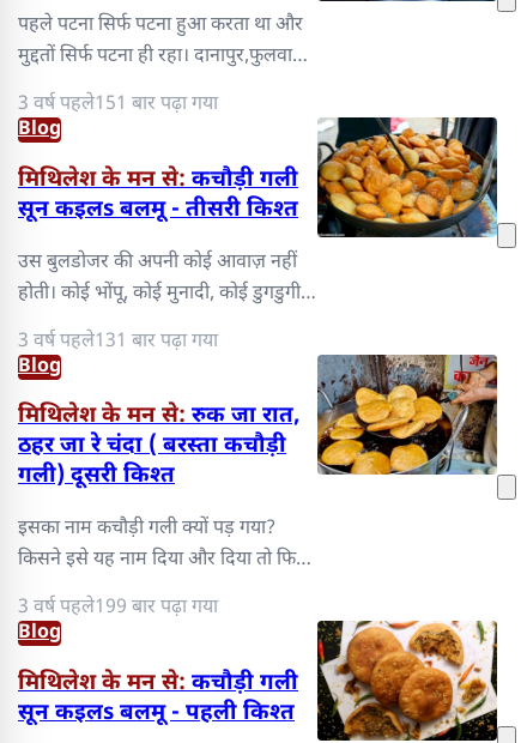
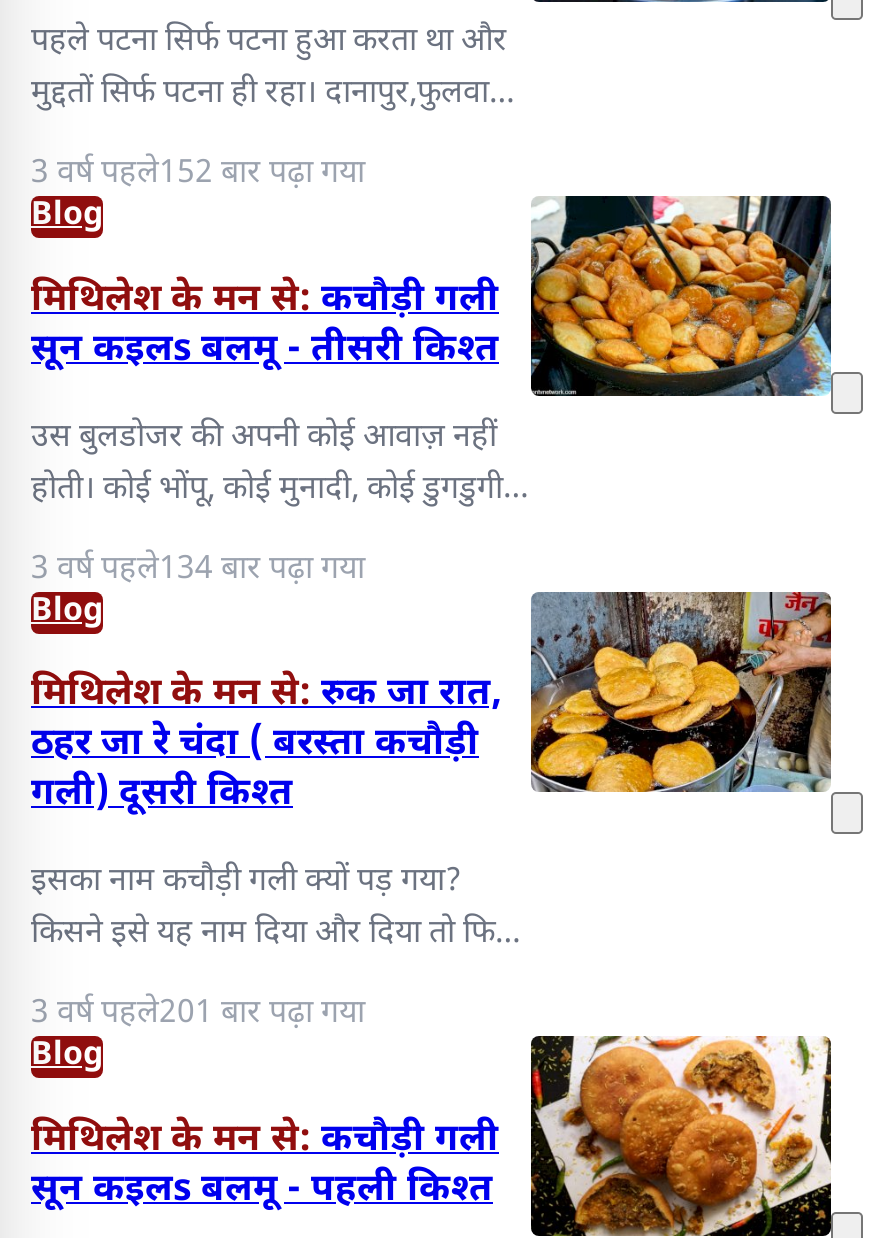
[18,93,218,118] 3 वर्ष पहले151 बार पढ़ा गया -> [31,154,365,196] 3 वर्ष पहले152 बार पढ़ा गया
[18,329,218,354] 3 वर्ष पहले131 बार पढ़ा गया -> [31,549,365,591] 3 वर्ष पहले134 बार पढ़ा गया
[18,596,218,621] 3 वर्ष पहले199 बार पढ़ा गया -> [31,994,365,1036] 3 वर्ष पहले201 बार पढ़ा गया

